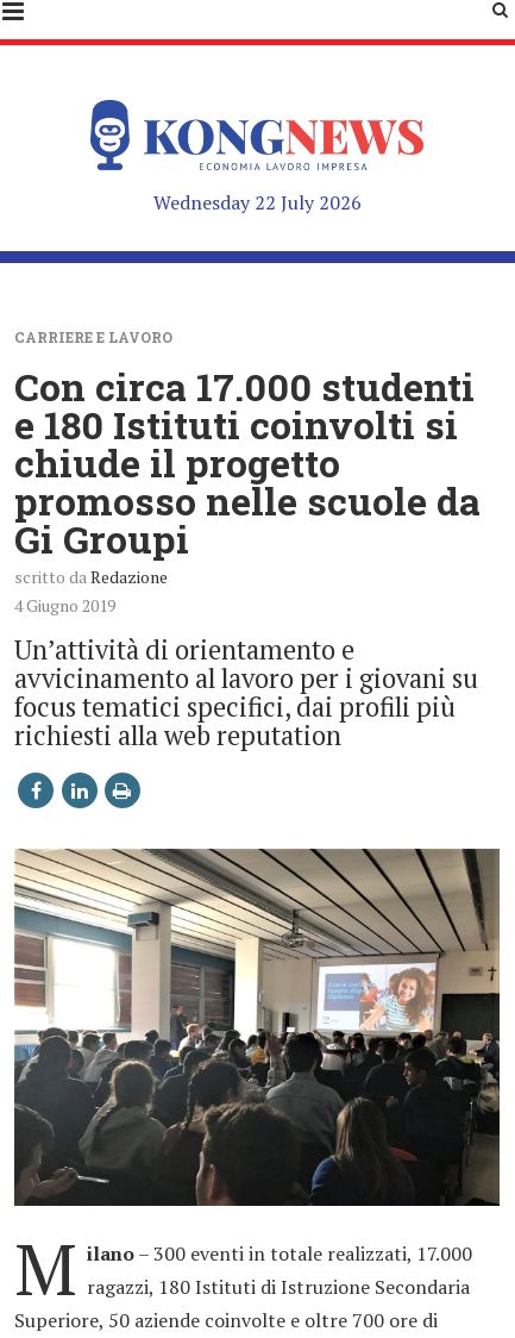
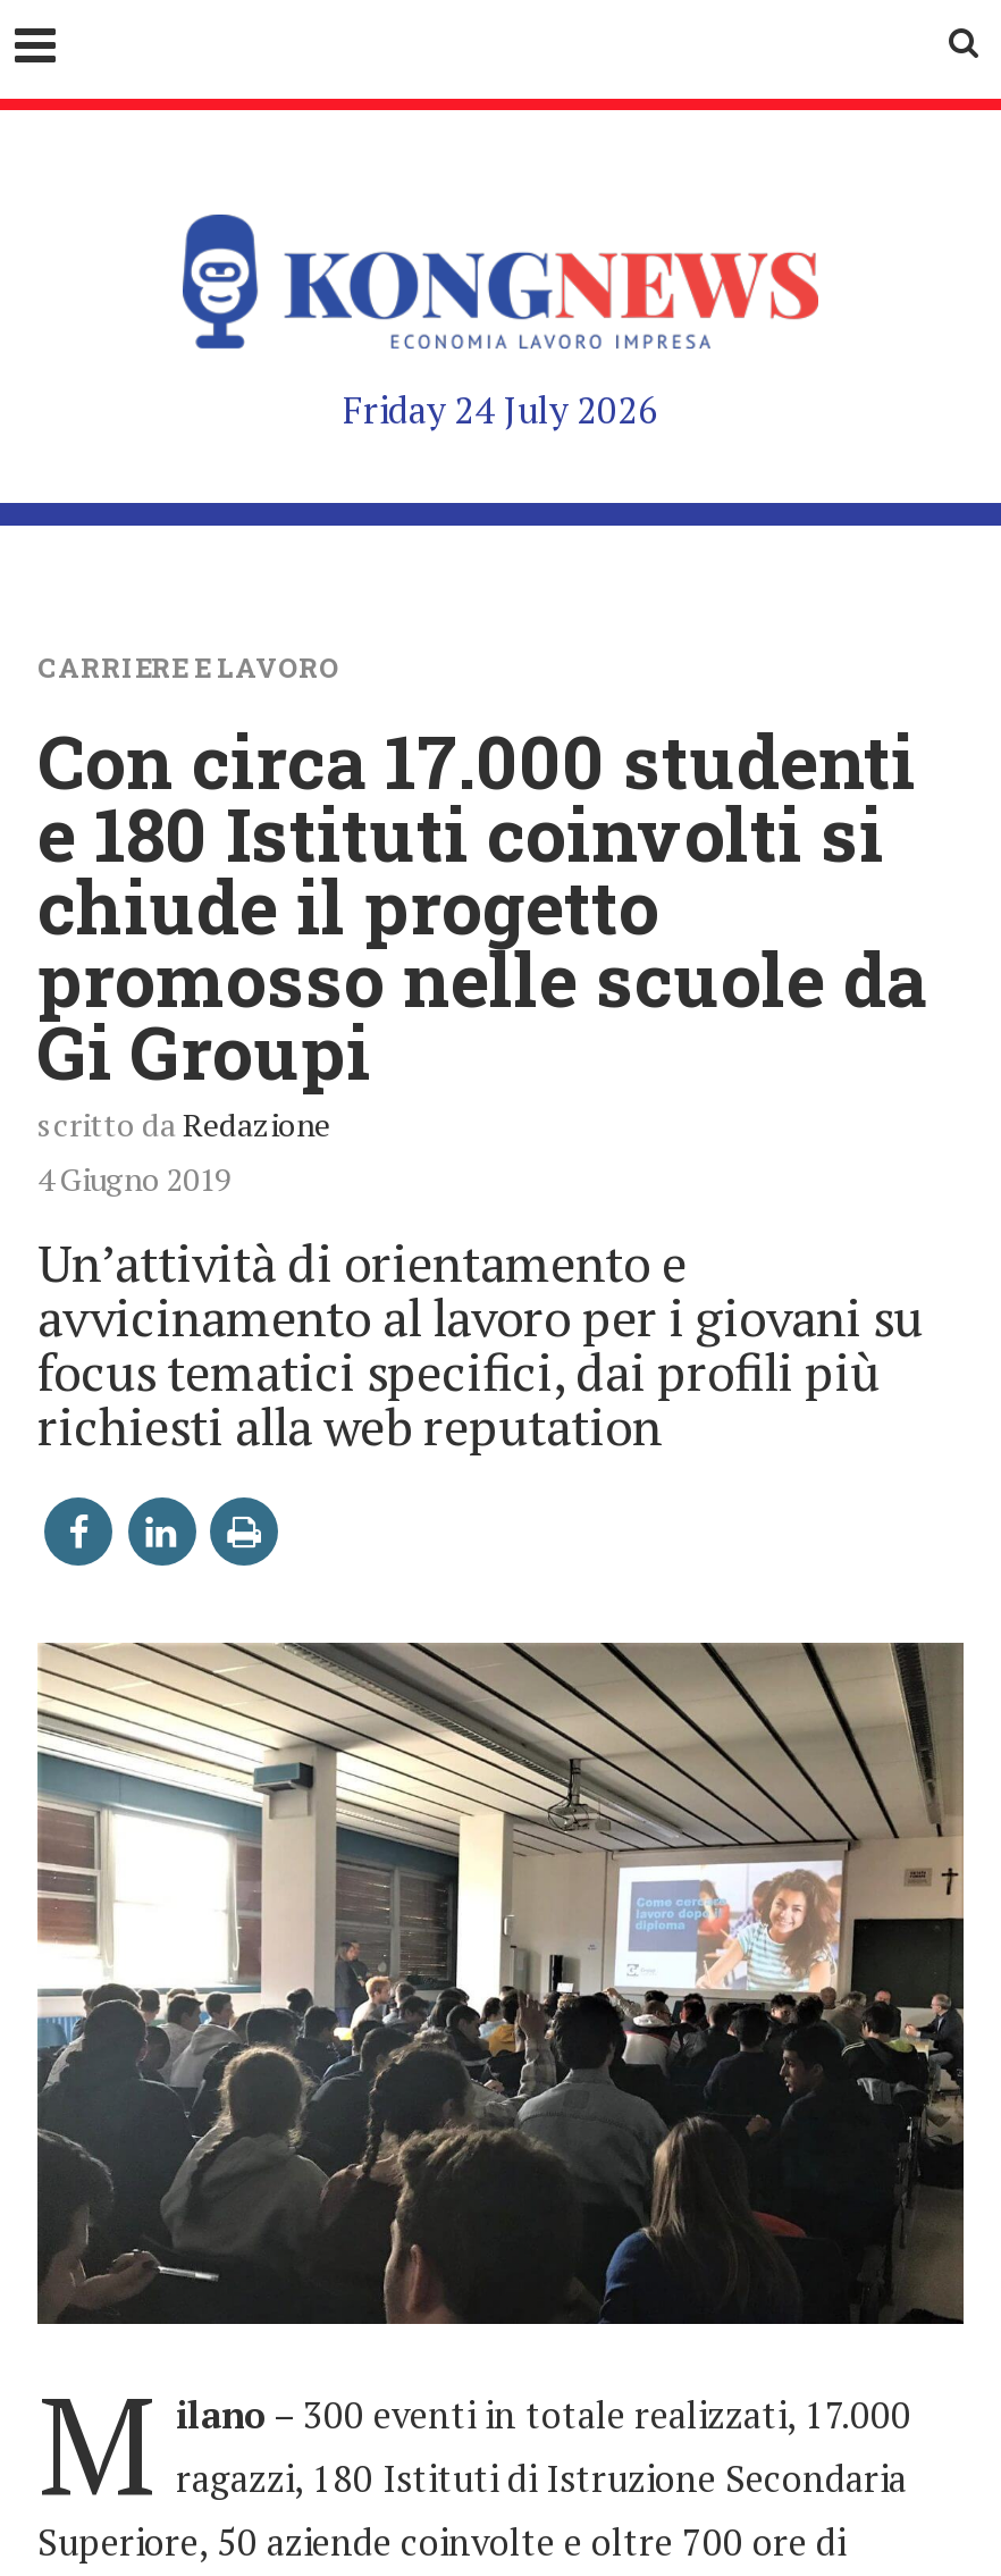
[153,189,361,215] Wednesday 22 July 2026 -> [343,384,658,434] Friday 24 July 2026

